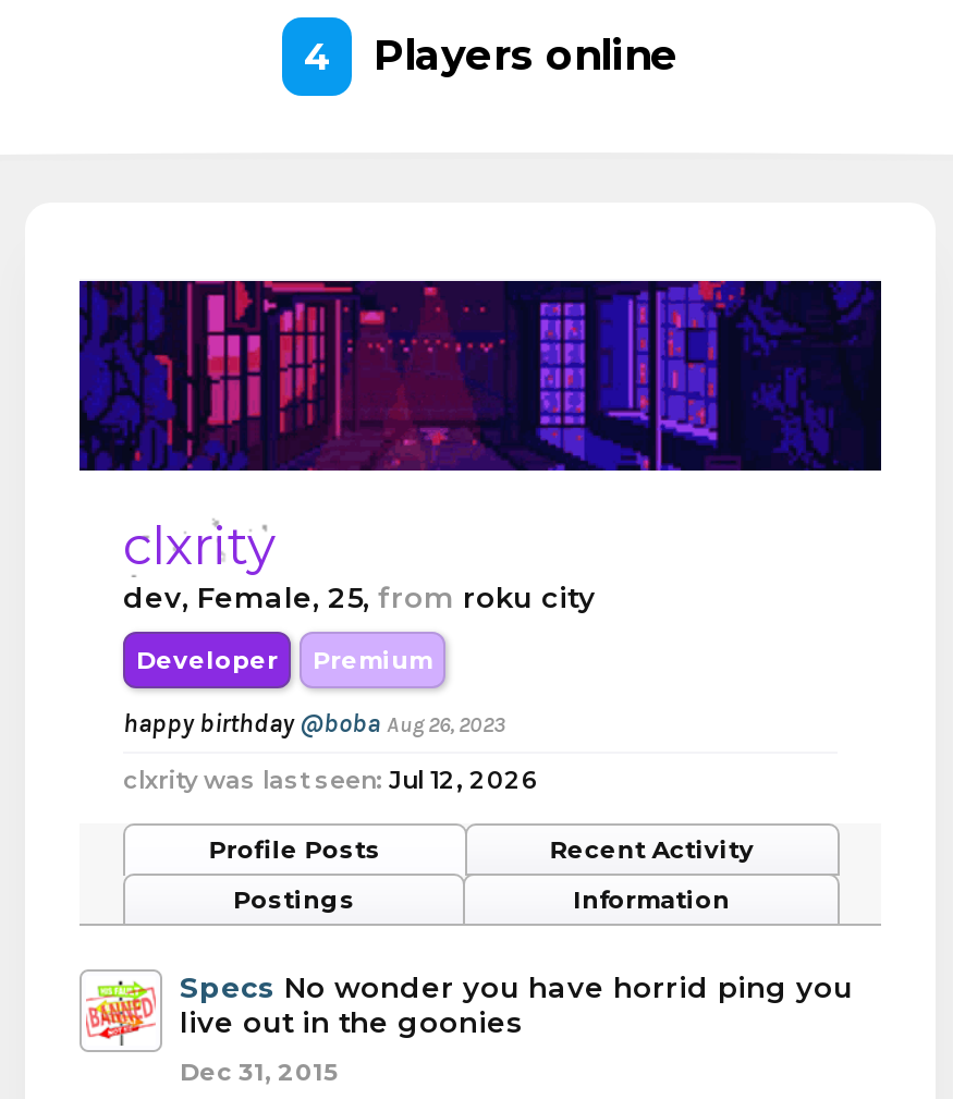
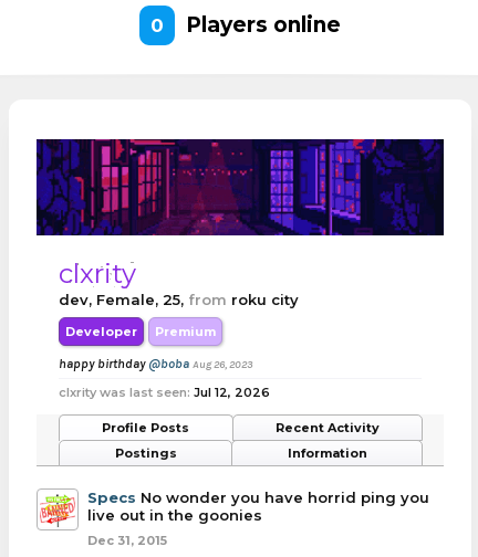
[304,30,679,81] 4 Players online -> [150,12,341,38] 0 Players online

